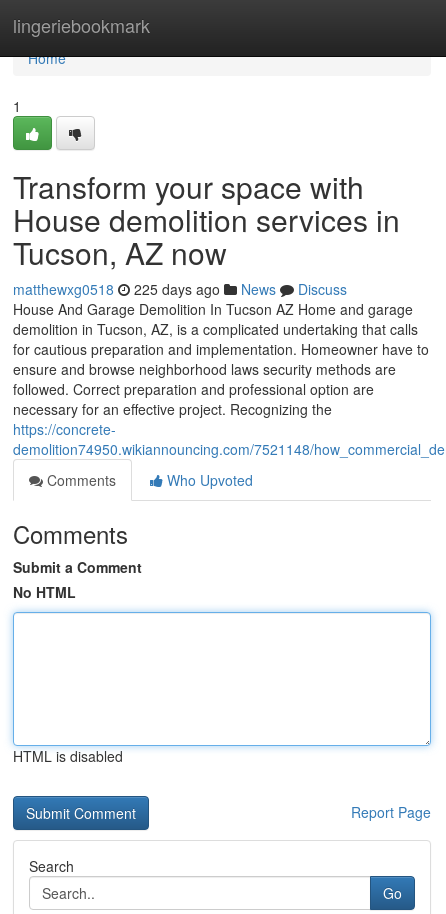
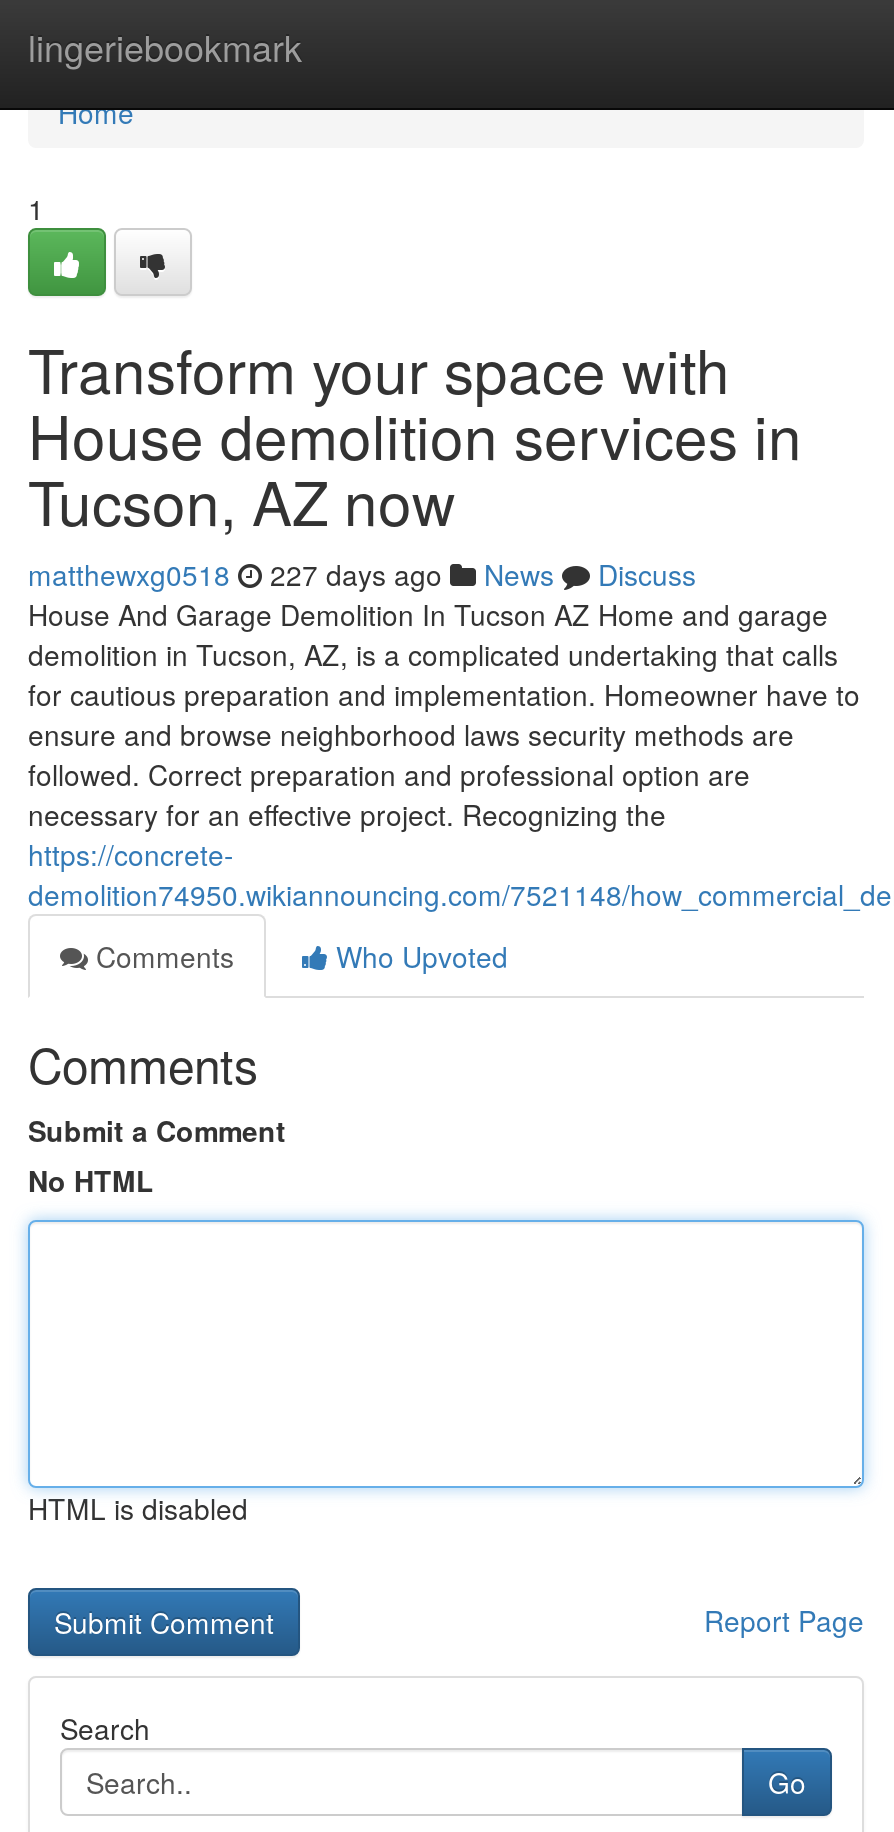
[13,279,347,299] matthewxg0518 225 days ago News Discuss -> [28,554,696,594] matthewxg0518 227 days ago News Discuss

